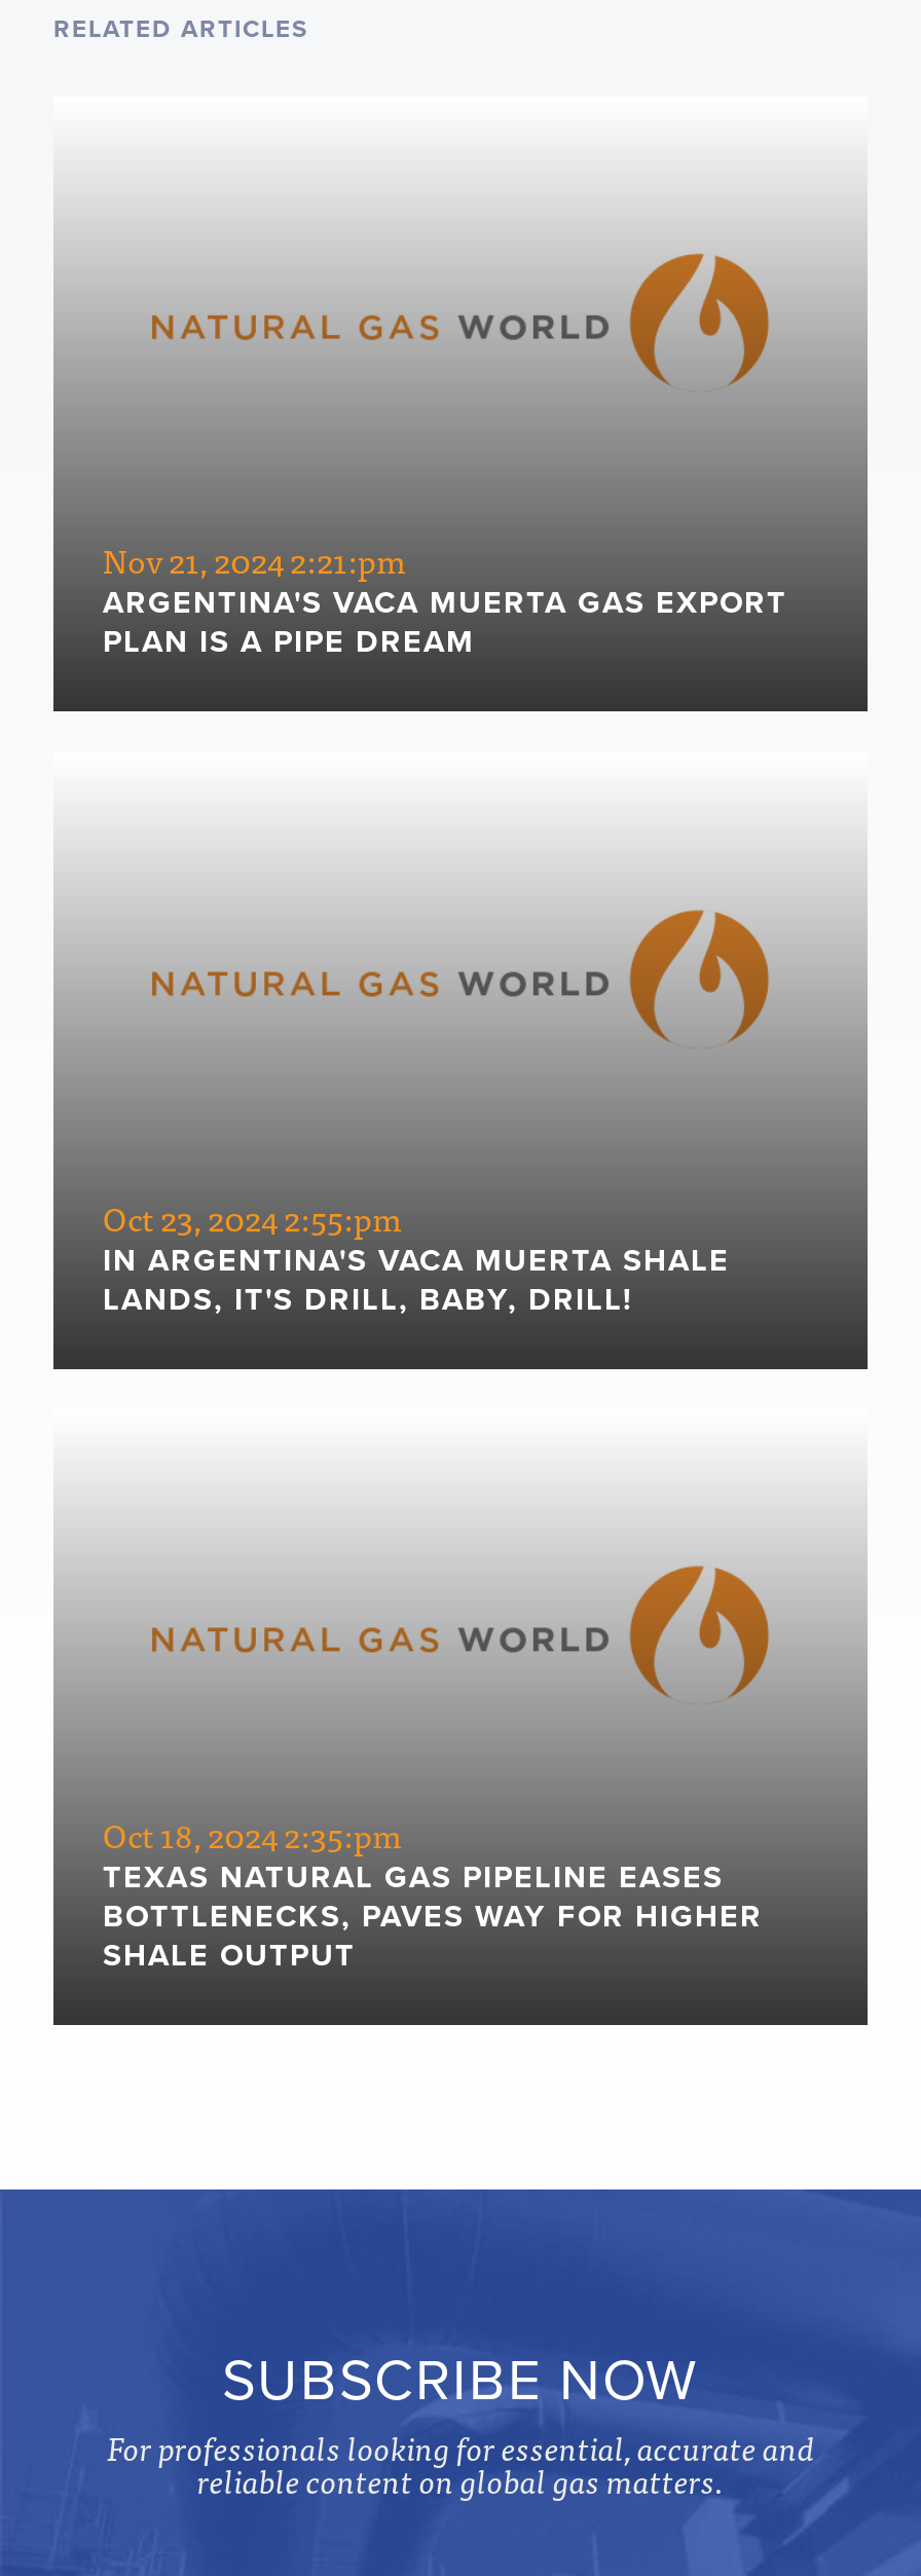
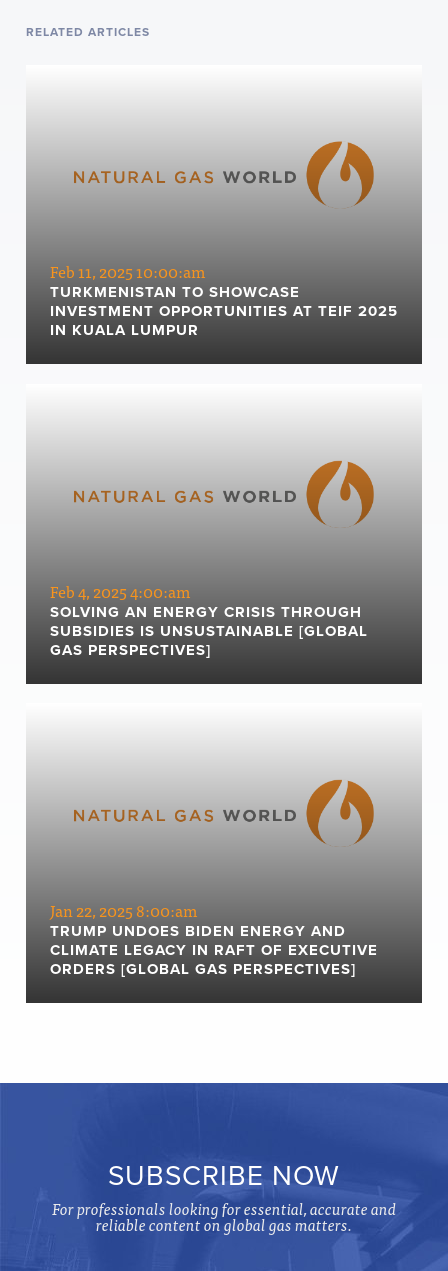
[103,533,787,661] Nov 21, 2024 2:21:pm | ARGENTINA'S VACA MUERTA GAS EXPORT | PLAN IS A PIPE DREAM -> [50,258,398,339] Feb 11, 2025 10:00:am | TURKMENISTAN TO SHOWCASE | INVESTMENT OPPORTUNITIES AT TEIF 2025 | IN KUALA LUMPUR
[103,1190,730,1317] Oct 23, 2024 2:55:pm | IN ARGENTINA'S VACA MUERTA SHALE | LANDS, IT'S DRILL, BABY, DRILL! -> [50,578,368,659] Feb 4, 2025 4:00:am | SOLVING AN ENERGY CRISIS THROUGH | SUBSIDIES IS UNSUSTAINABLE [GLOBAL | GAS PERSPECTIVES]
[103,1807,763,1973] Oct 18, 2024 2:35:pm | TEXAS NATURAL GAS PIPELINE EASES | BOTTLENECKS, PAVES WAY FOR HIGHER | SHALE OUTPUT -> [50,897,378,978] Jan 22, 2025 8:00:am | TRUMP UNDOES BIDEN ENERGY AND | CLIMATE LEGACY IN RAFT OF EXECUTIVE | ORDERS [GLOBAL GAS PERSPECTIVES]

